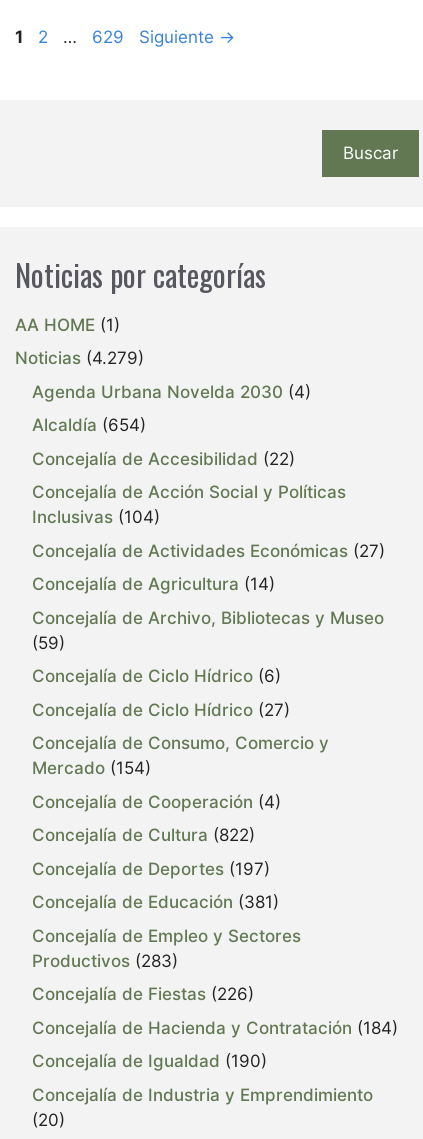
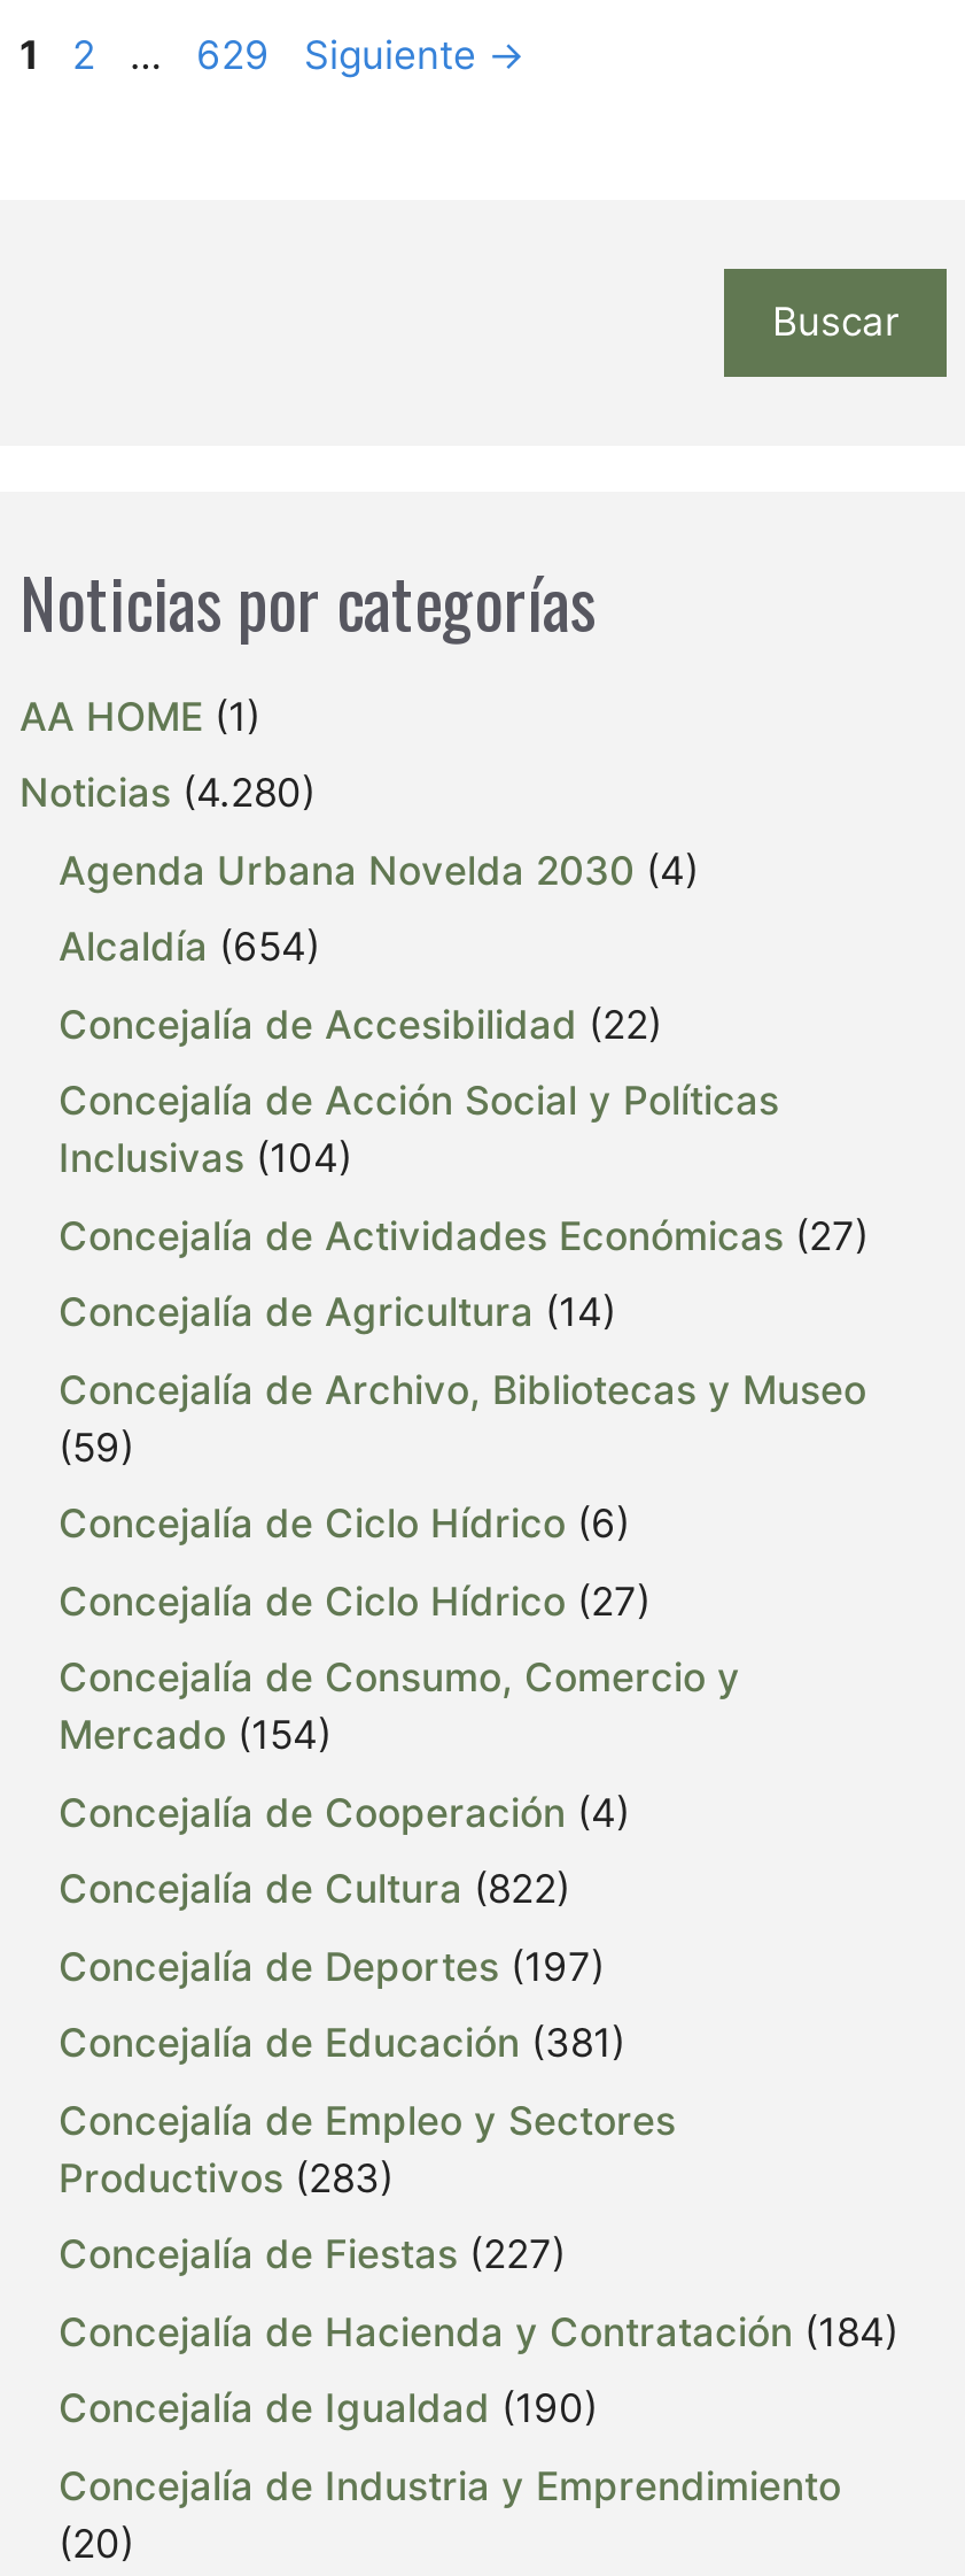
[15,348,144,368] Noticias (4.279) -> [20,770,316,816] Noticias (4.280)
[32,984,254,1004] Concejalía de Fiestas (226) -> [59,2232,566,2277] Concejalía de Fiestas (227)

